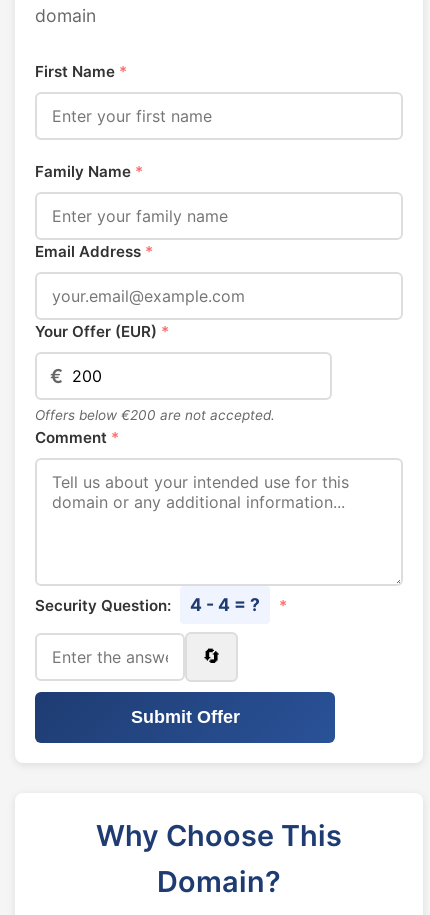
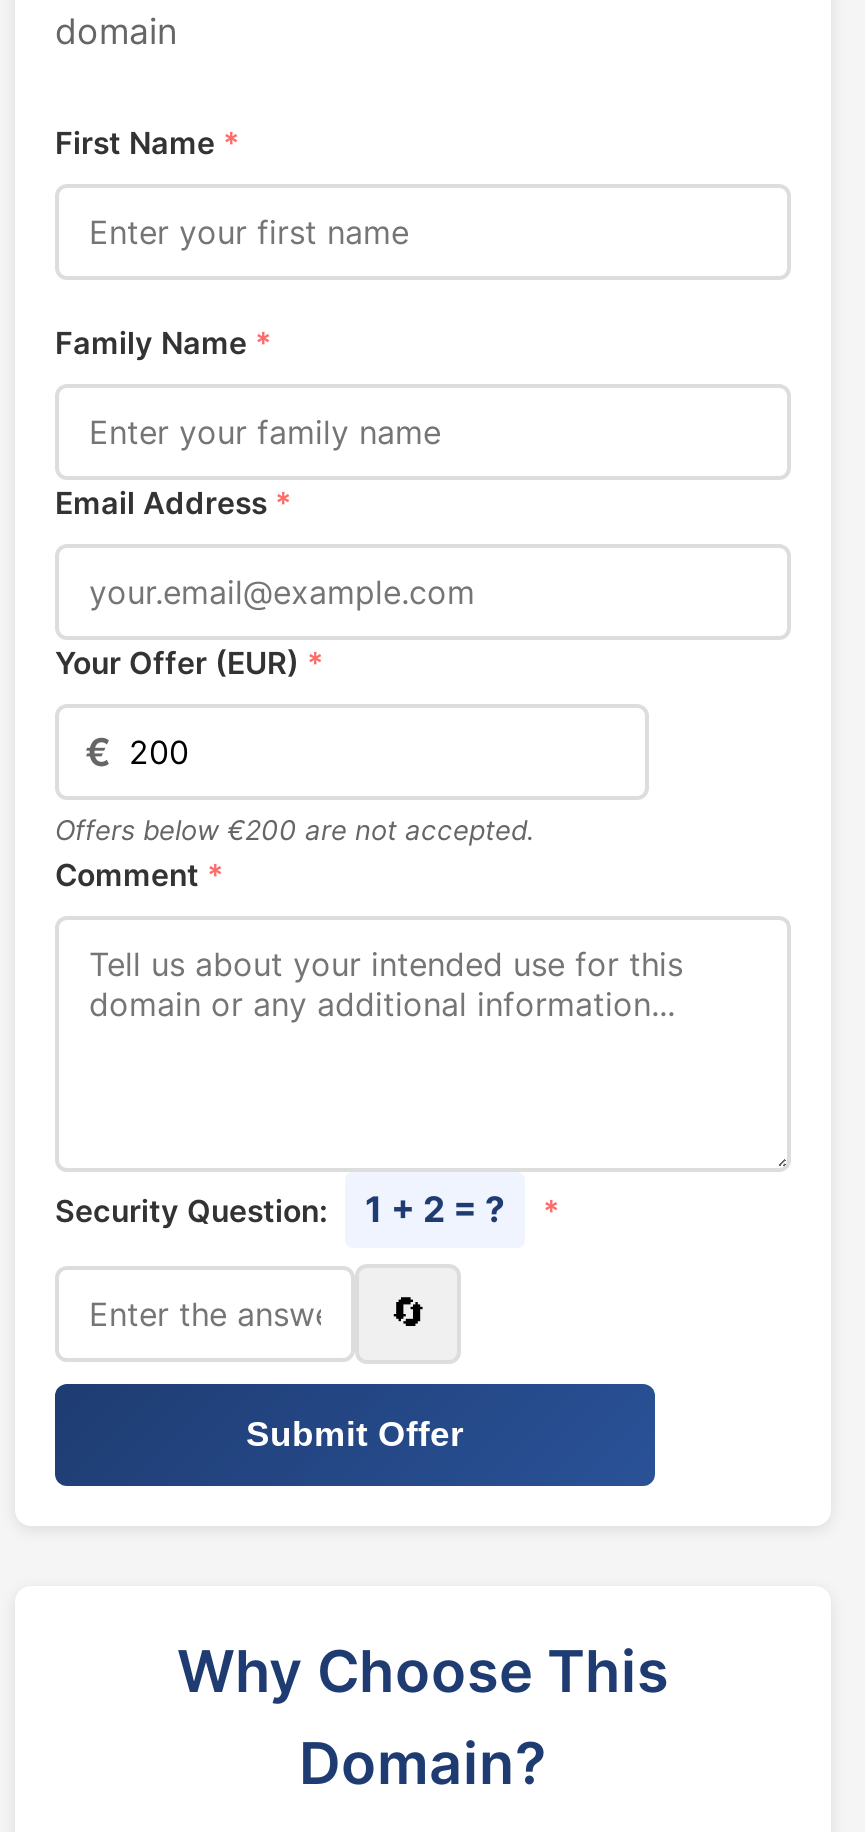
[190,594,260,615] 4 - 4 = ? -> [365,1188,505,1230] 1 + 2 = ?

